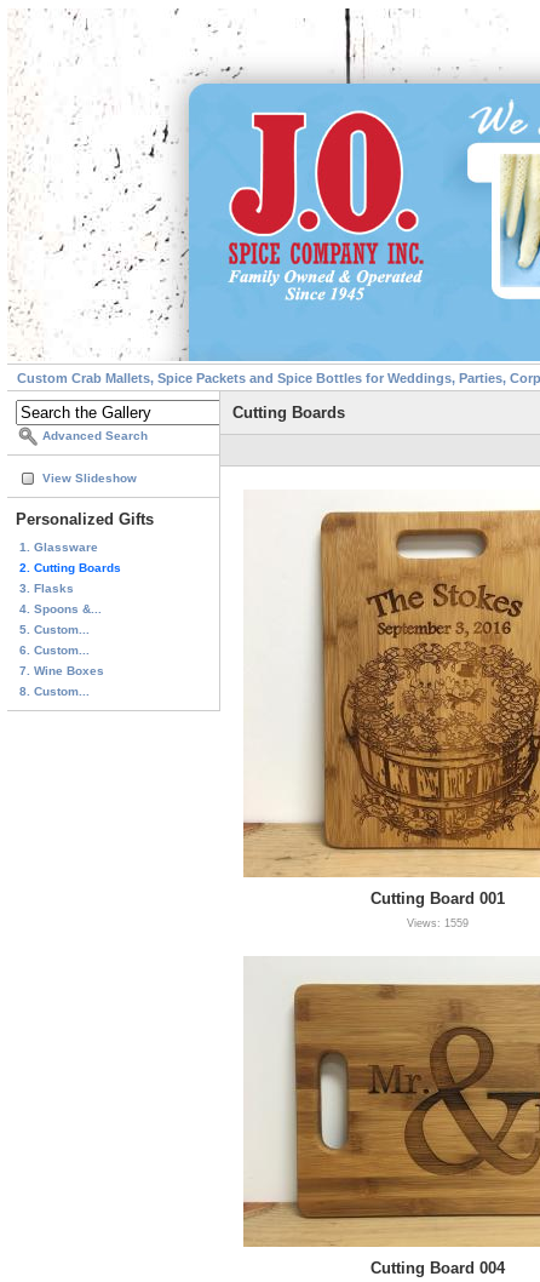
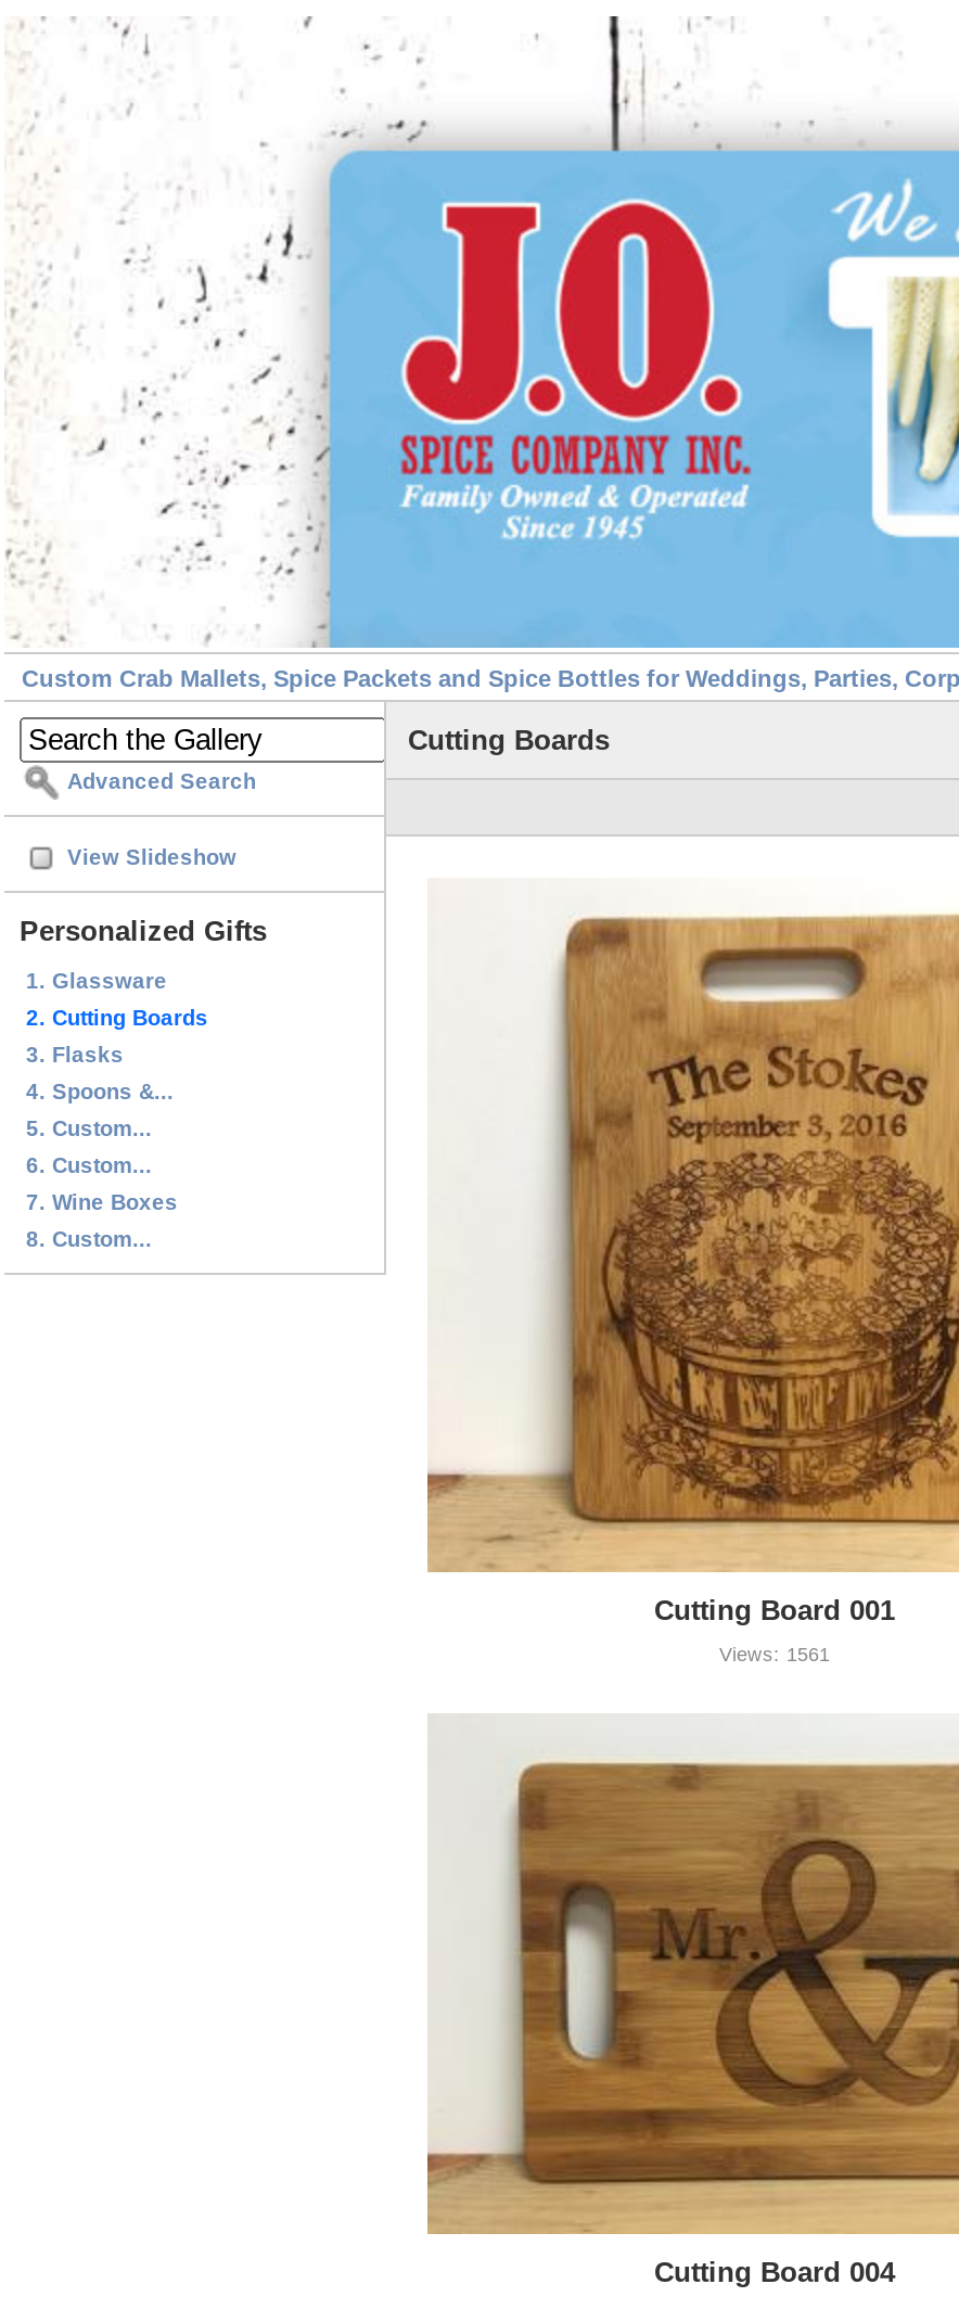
[406,917,468,929] Views: 1559 -> [719,1643,830,1665] Views: 1561

